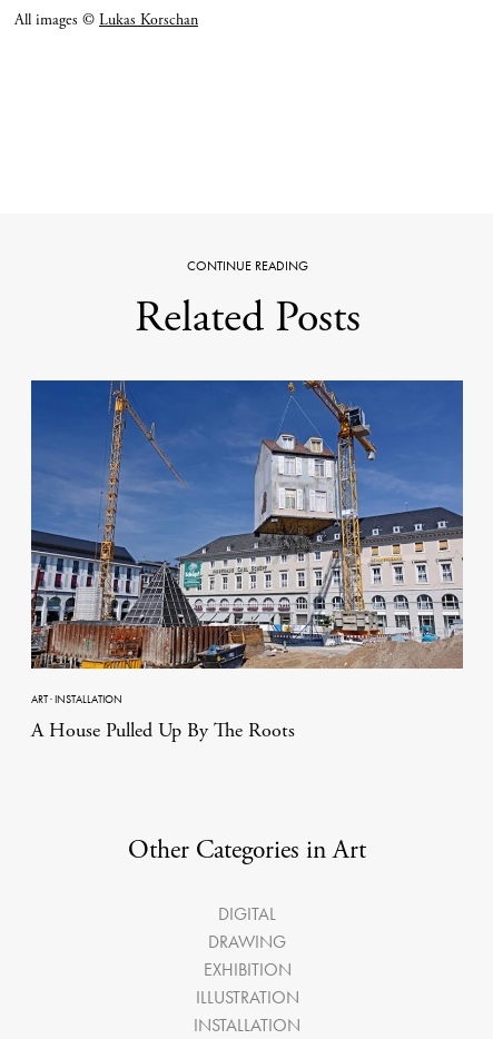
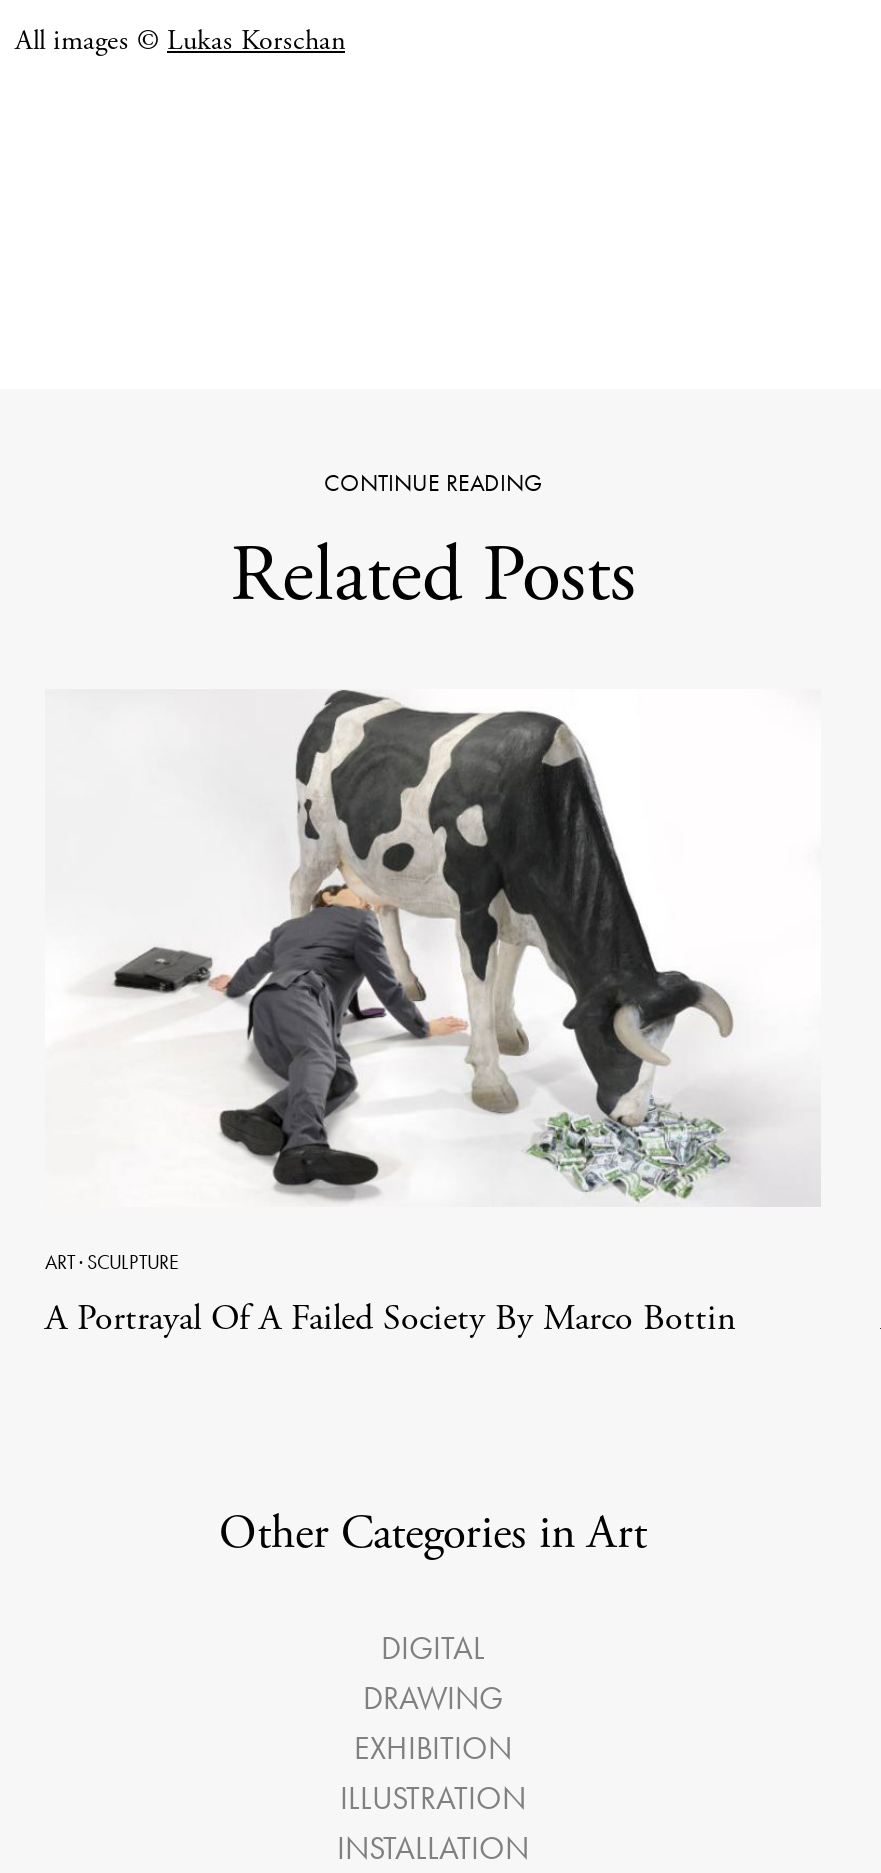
[30,379,464,743] [image] | ART · INSTALLATION | A House Pulled Up By The Roots -> [45,689,821,1340] [image] | ART · SCULPTURE | A Portrayal Of A Failed Society By Marco Bottin

